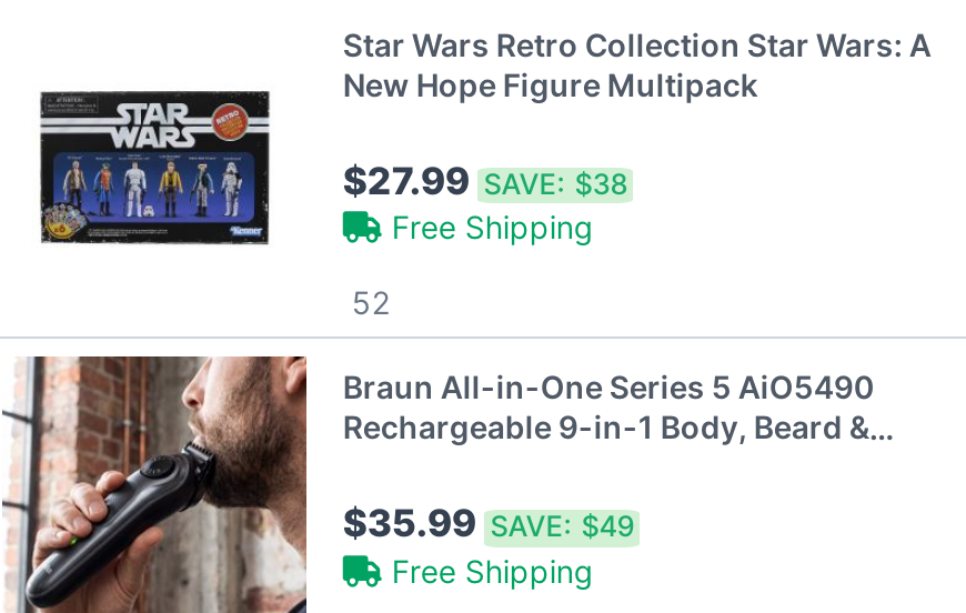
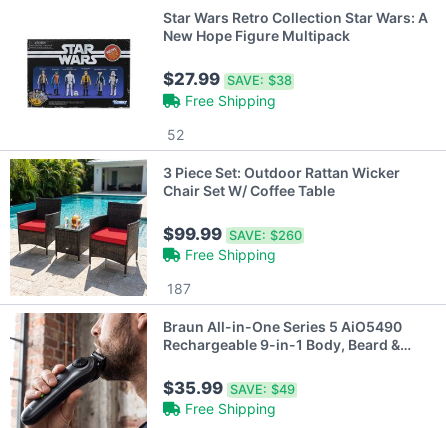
none -> [9,158,400,297] [image] | 3 Piece Set: Outdoor Rattan Wicker | Chair Set W/ Coffee Table | $99.99 SAVE: $260 | Free Shipping | 187

